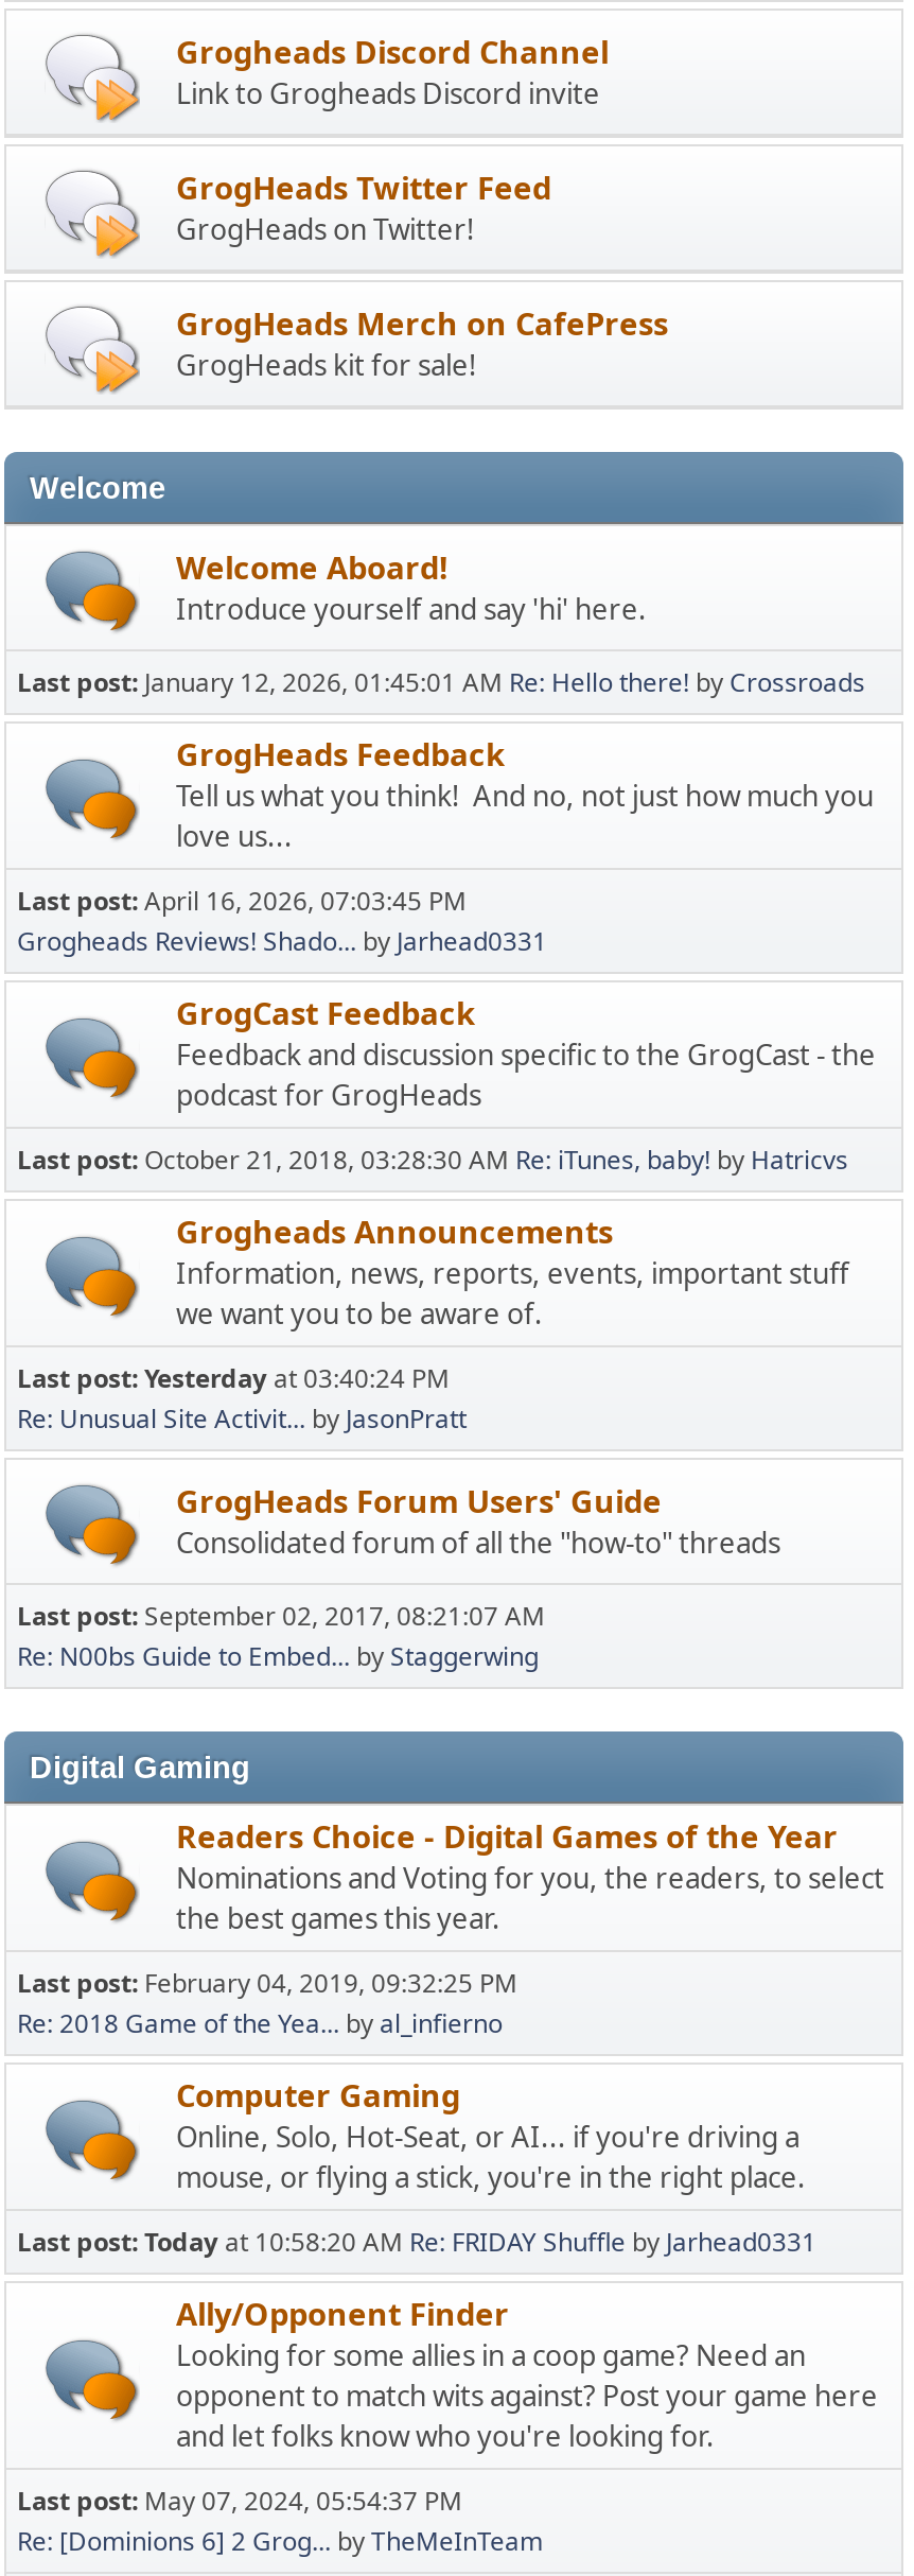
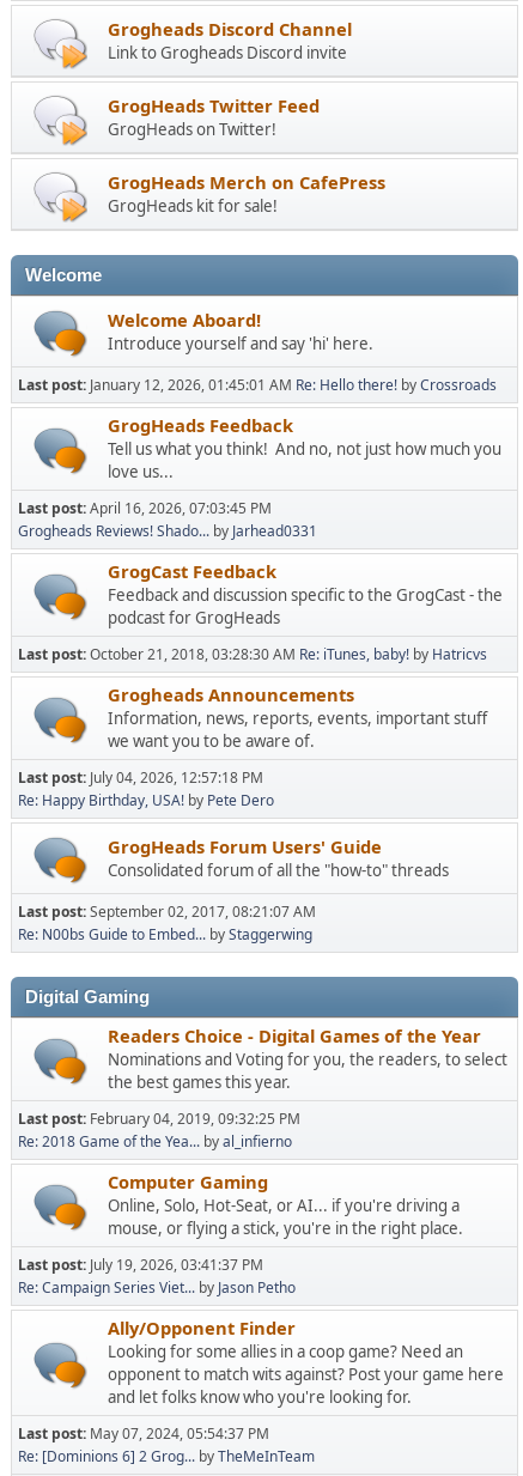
[17,1360,467,1437] Last post: Yesterday at 03:40:24 PM | Re: Unusual Site Activit... by JasonPratt -> [18,767,274,810] Last post: July 04, 2026, 12:57:18 PM | Re: Happy Birthday, USA! by Pete Dero
[17,2224,816,2260] Last post: Today at 10:58:20 AM Re: FRIDAY Shuffle by Jarhead0331 -> [18,1255,296,1298] Last post: July 19, 2026, 03:41:37 PM | Re: Campaign Series Viet... by Jason Petho

